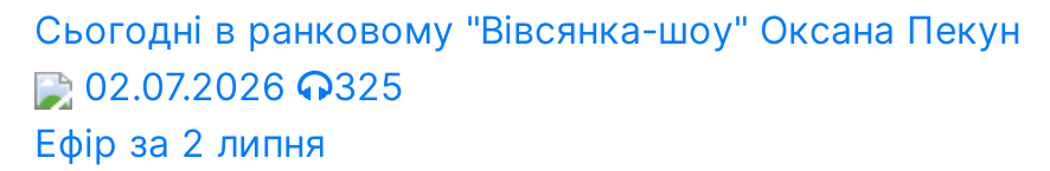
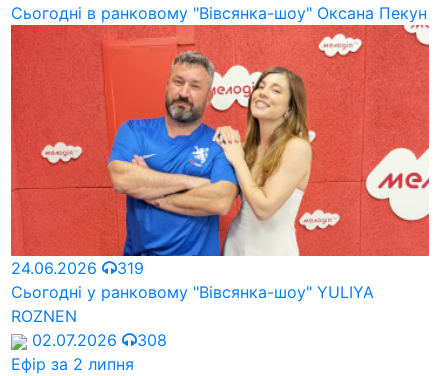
none -> [10,25,430,326] [image] | 24.06.2026 | 319 | Сьогодні у ранковому "Вівсянка-шоу" YULIYA | ROZNEN
[84,63,404,110] 02.07.2026 325 -> [32,330,167,350] 02.07.2026 308

